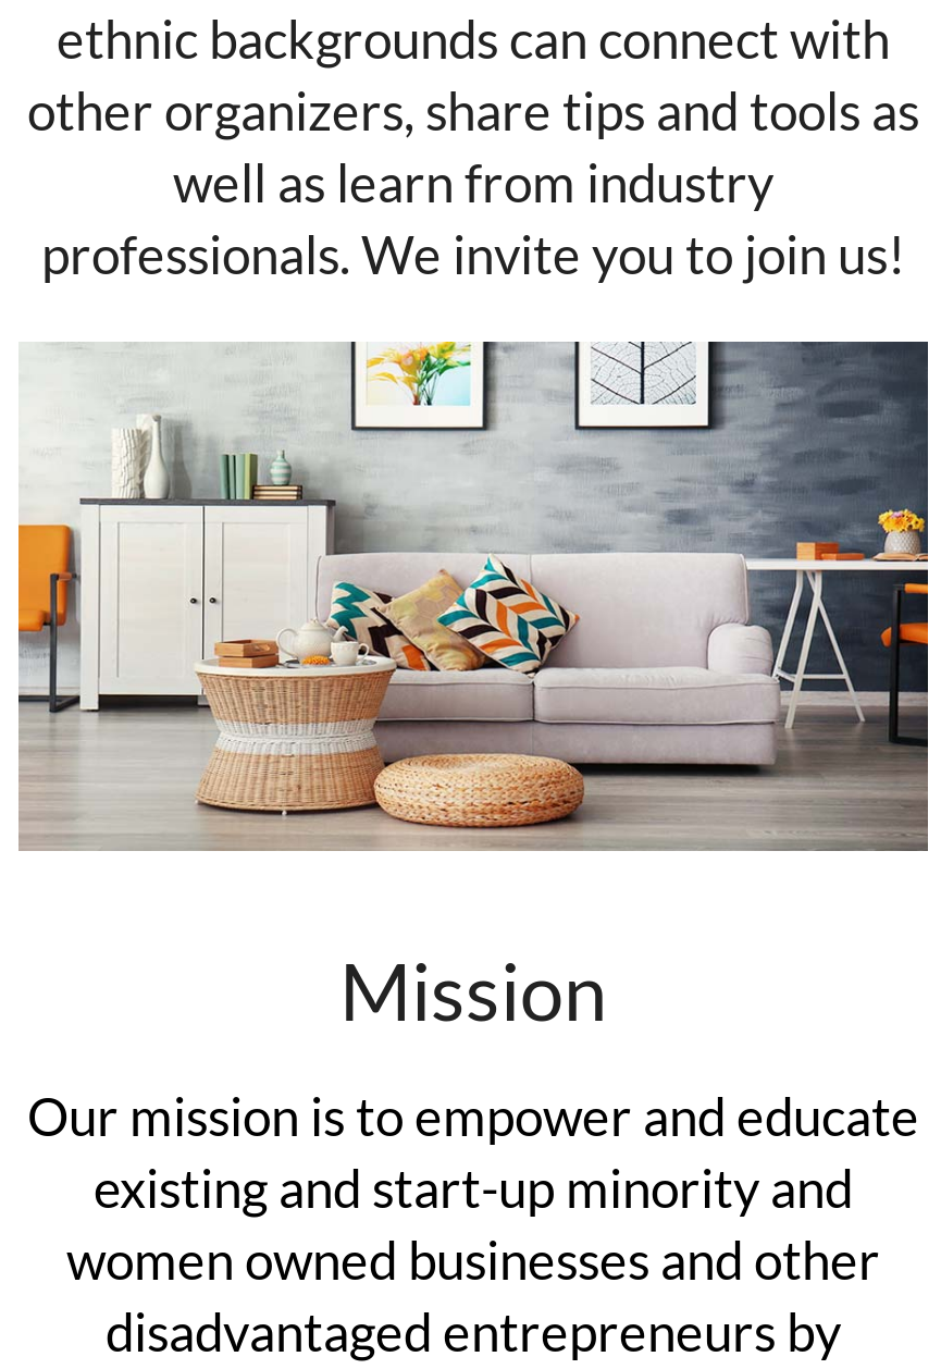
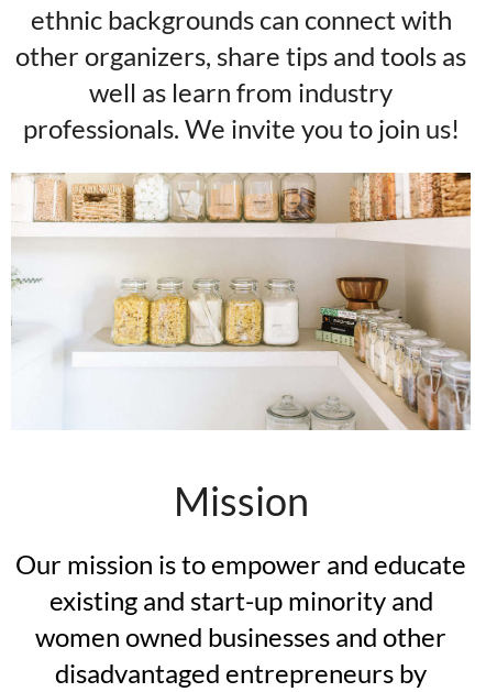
[16,340,930,853] [image] -> [10,172,472,430] [image]

